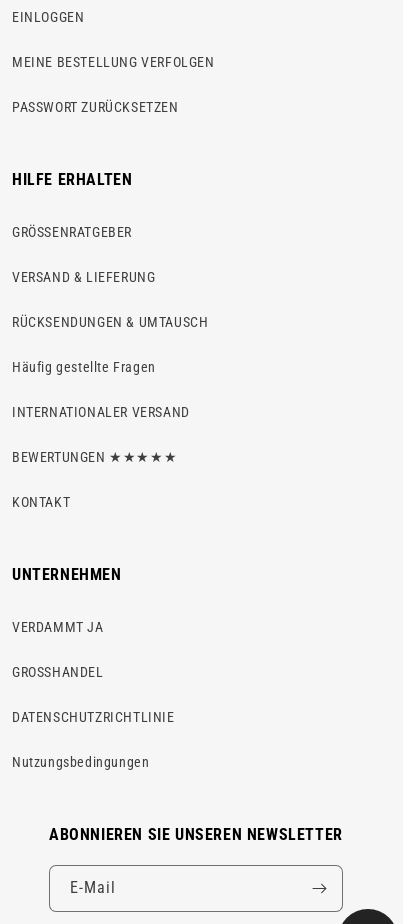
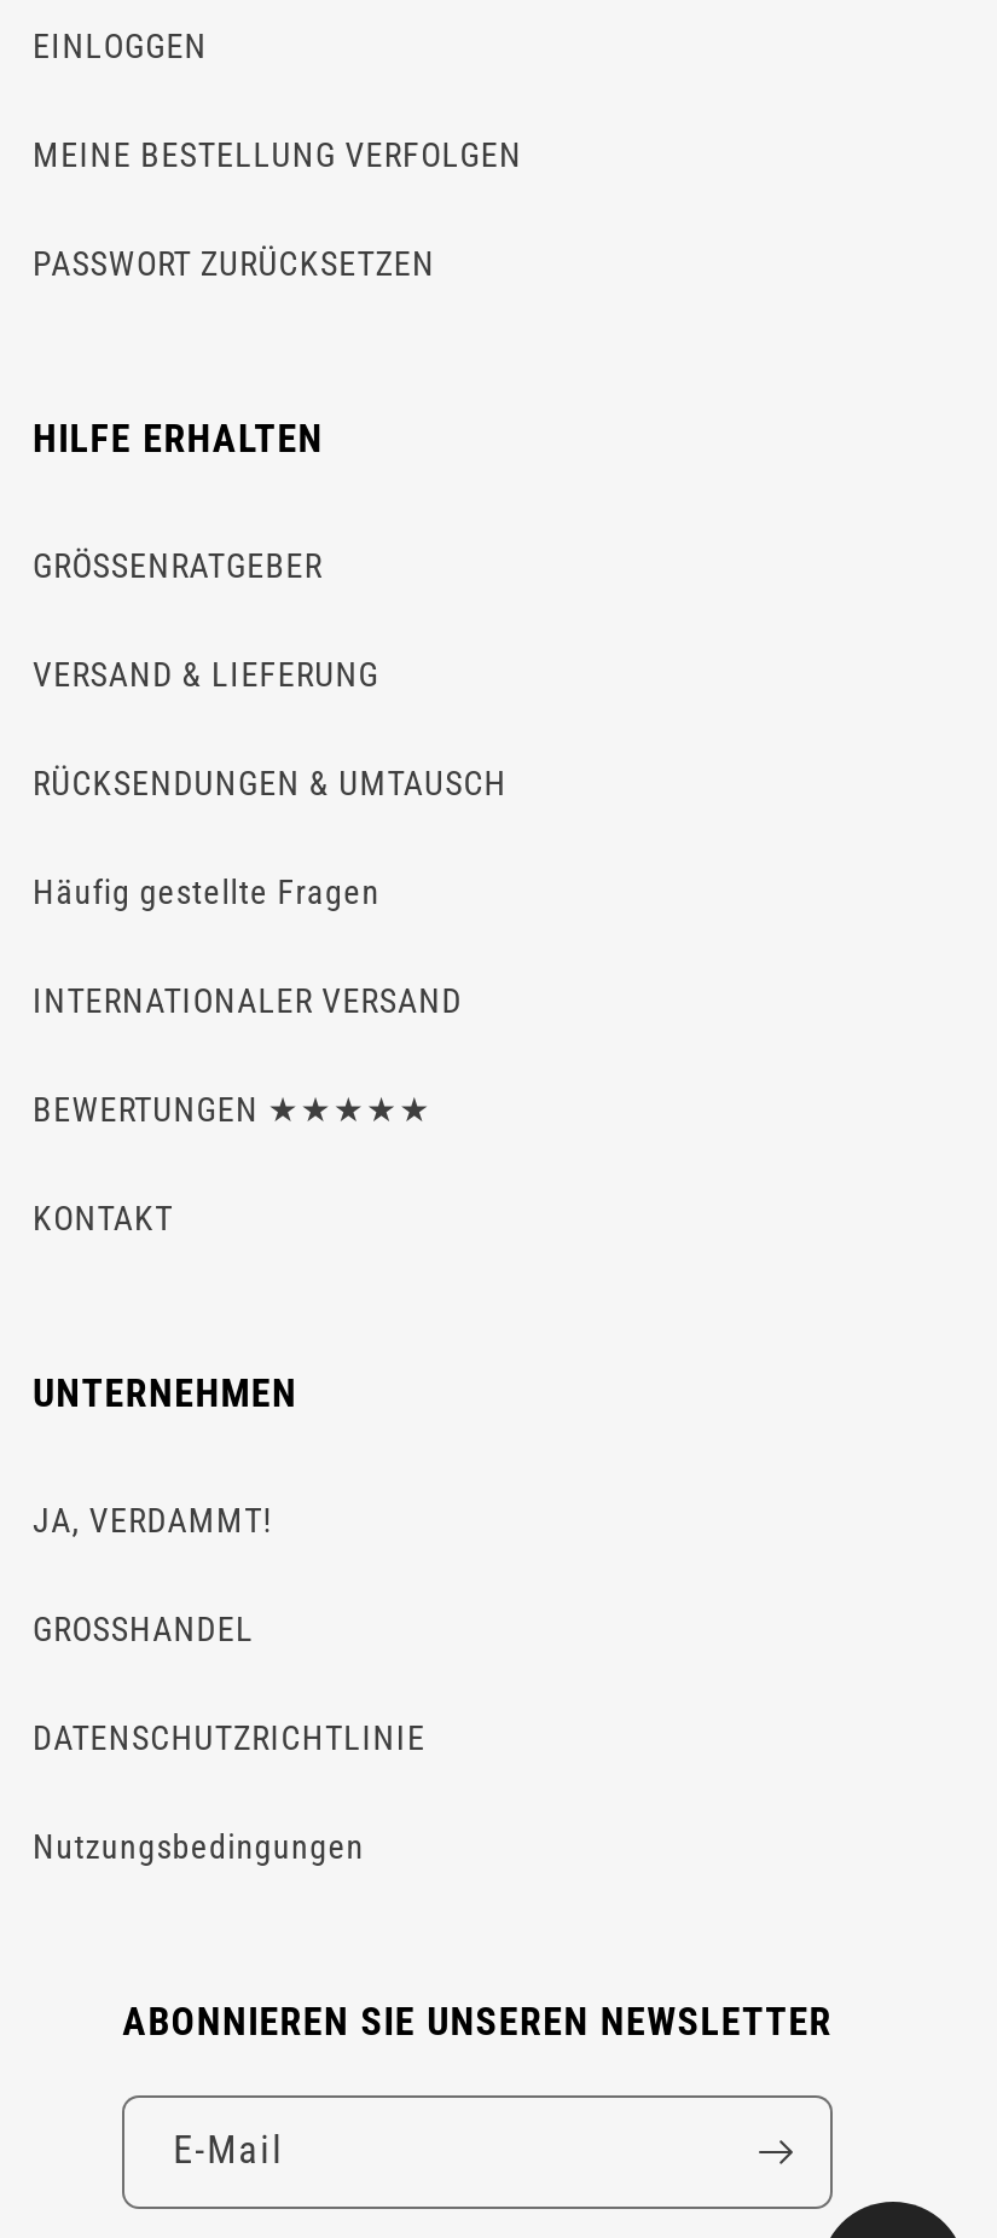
[12,619,104,635] VERDAMMT JA -> [33,1501,271,1540] JA, VERDAMMT!

